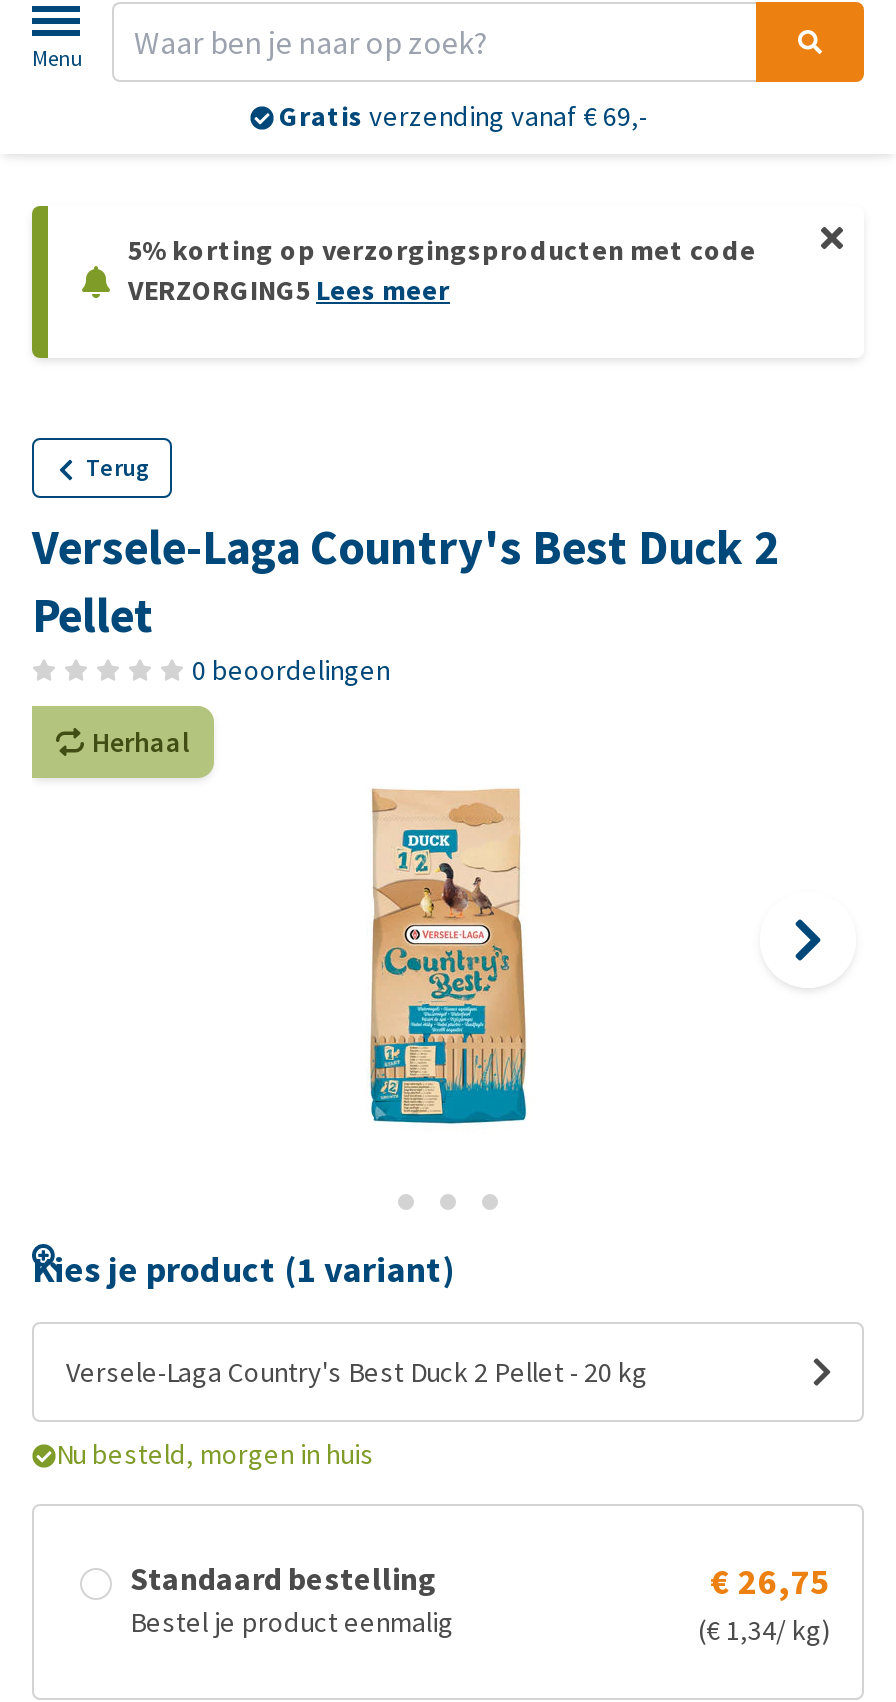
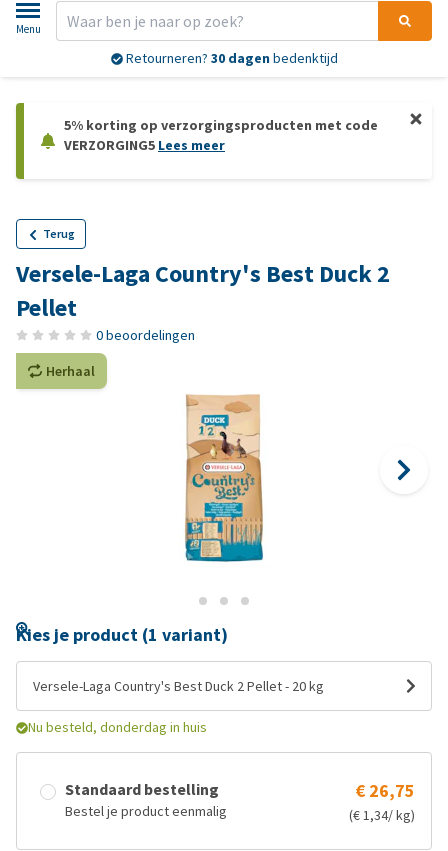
[279,99,647,135] Gratis verzending vanaf € 69,- -> [122,49,337,67] Retourneren? 30 dagen bedenktijd
[56,1436,374,1472] Nu besteld, morgen in huis -> [28,718,207,736] Nu besteld, donderdag in huis

